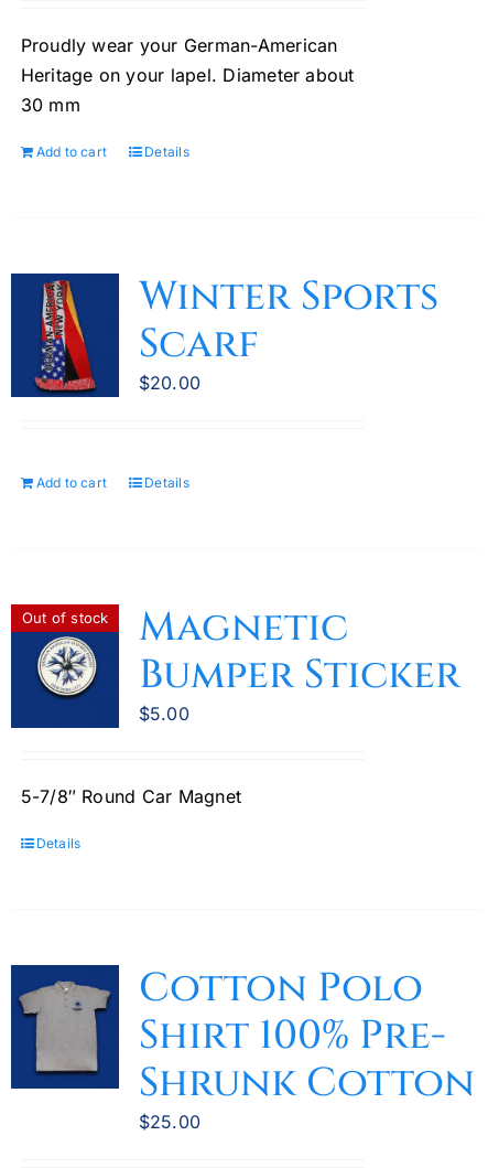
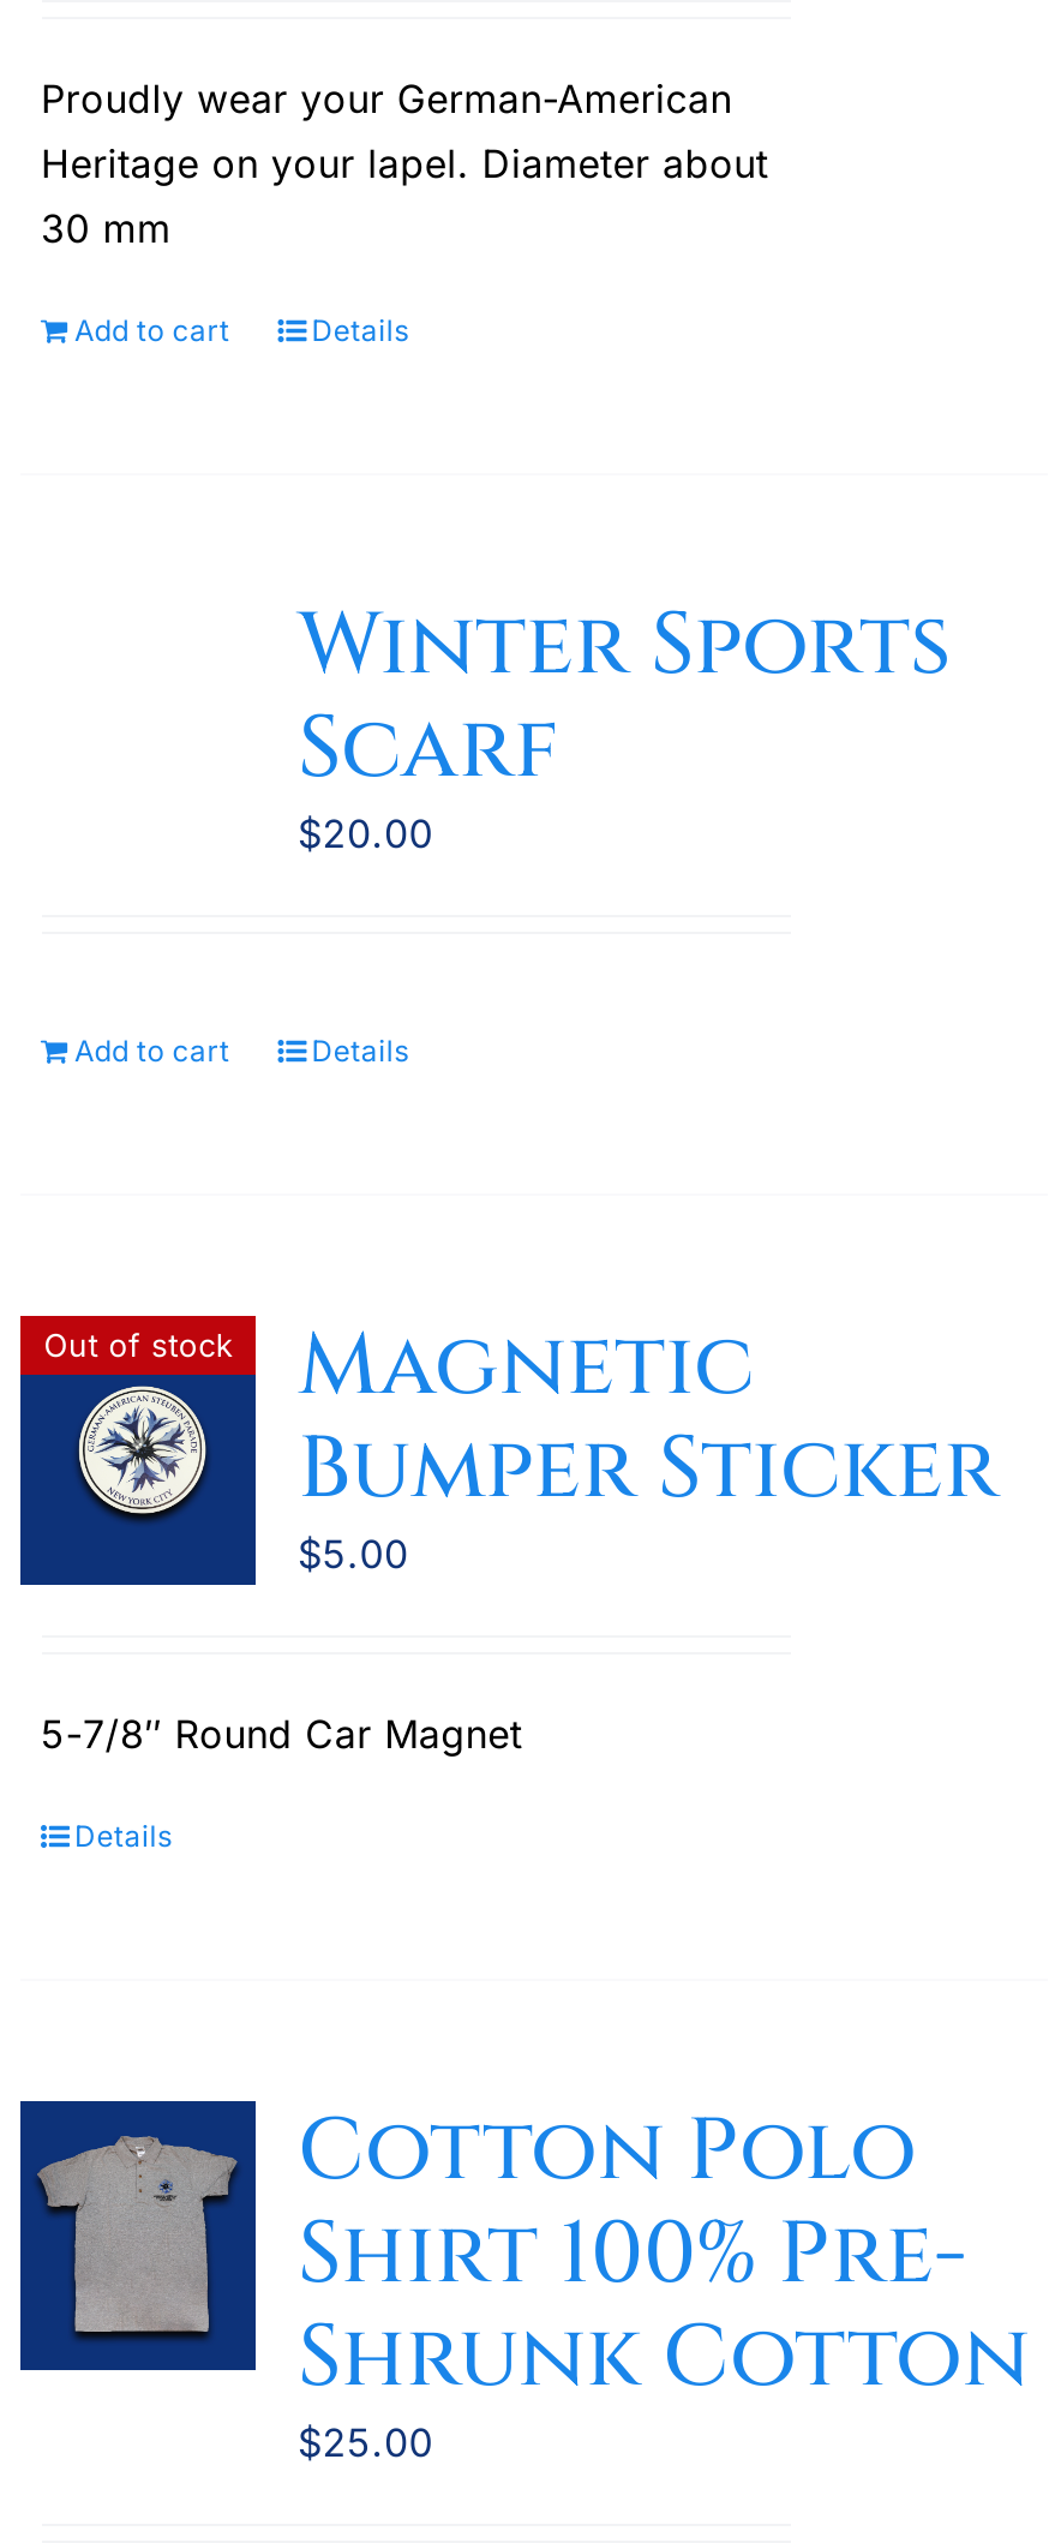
[10,272,120,398] [image] -> none

